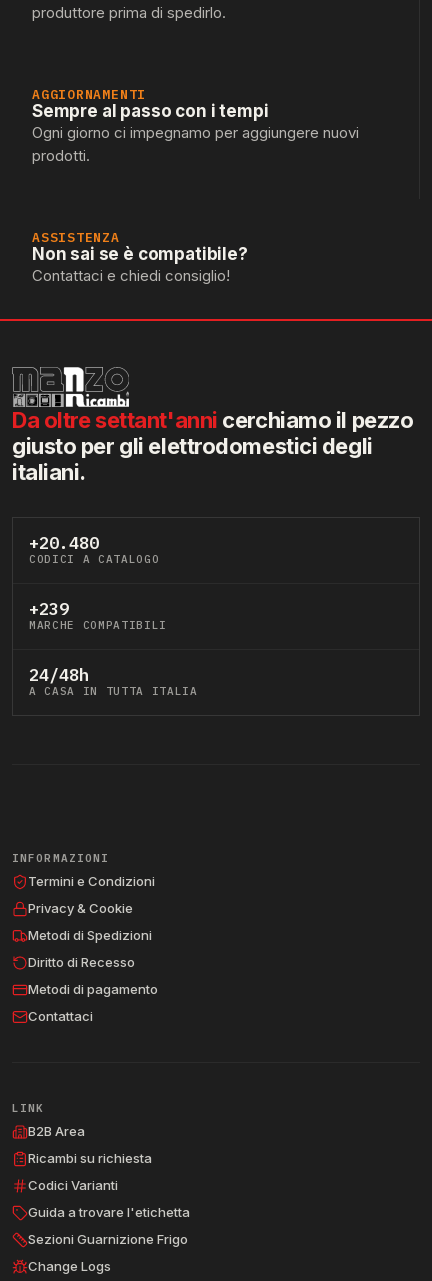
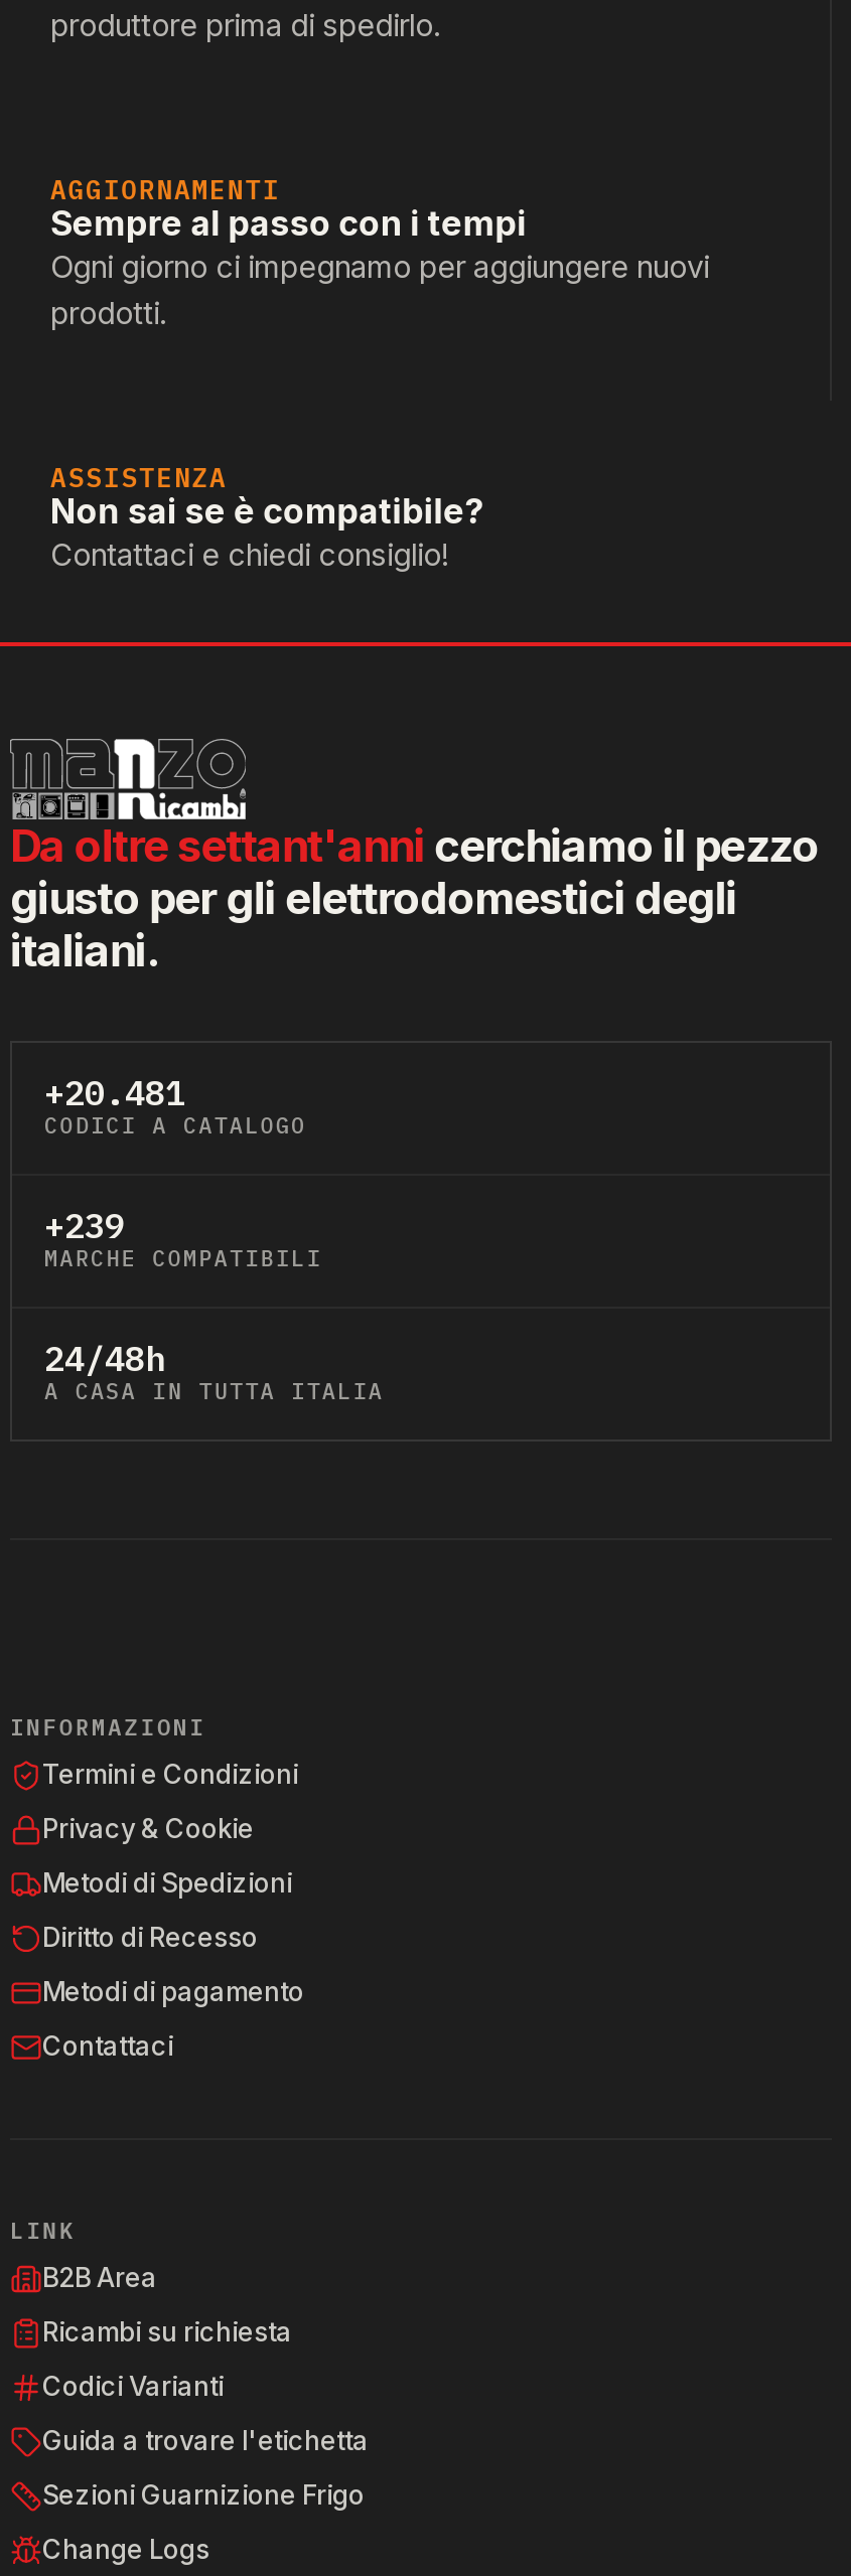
[29,532,99,554] +20.480 -> [44,1071,185,1116] +20.481

